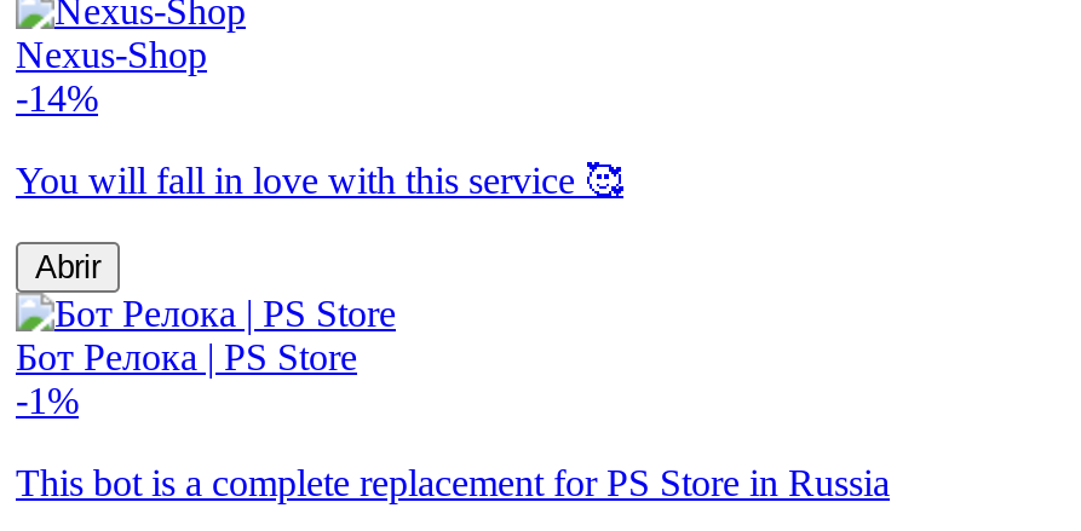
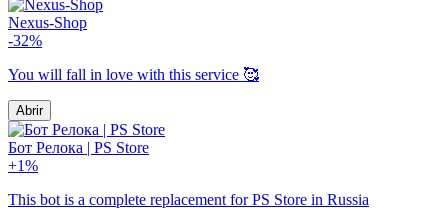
[16,77,98,118] -14% -> [8,32,42,49] -32%
[16,380,79,421] -1% -> [8,157,38,174] +1%

